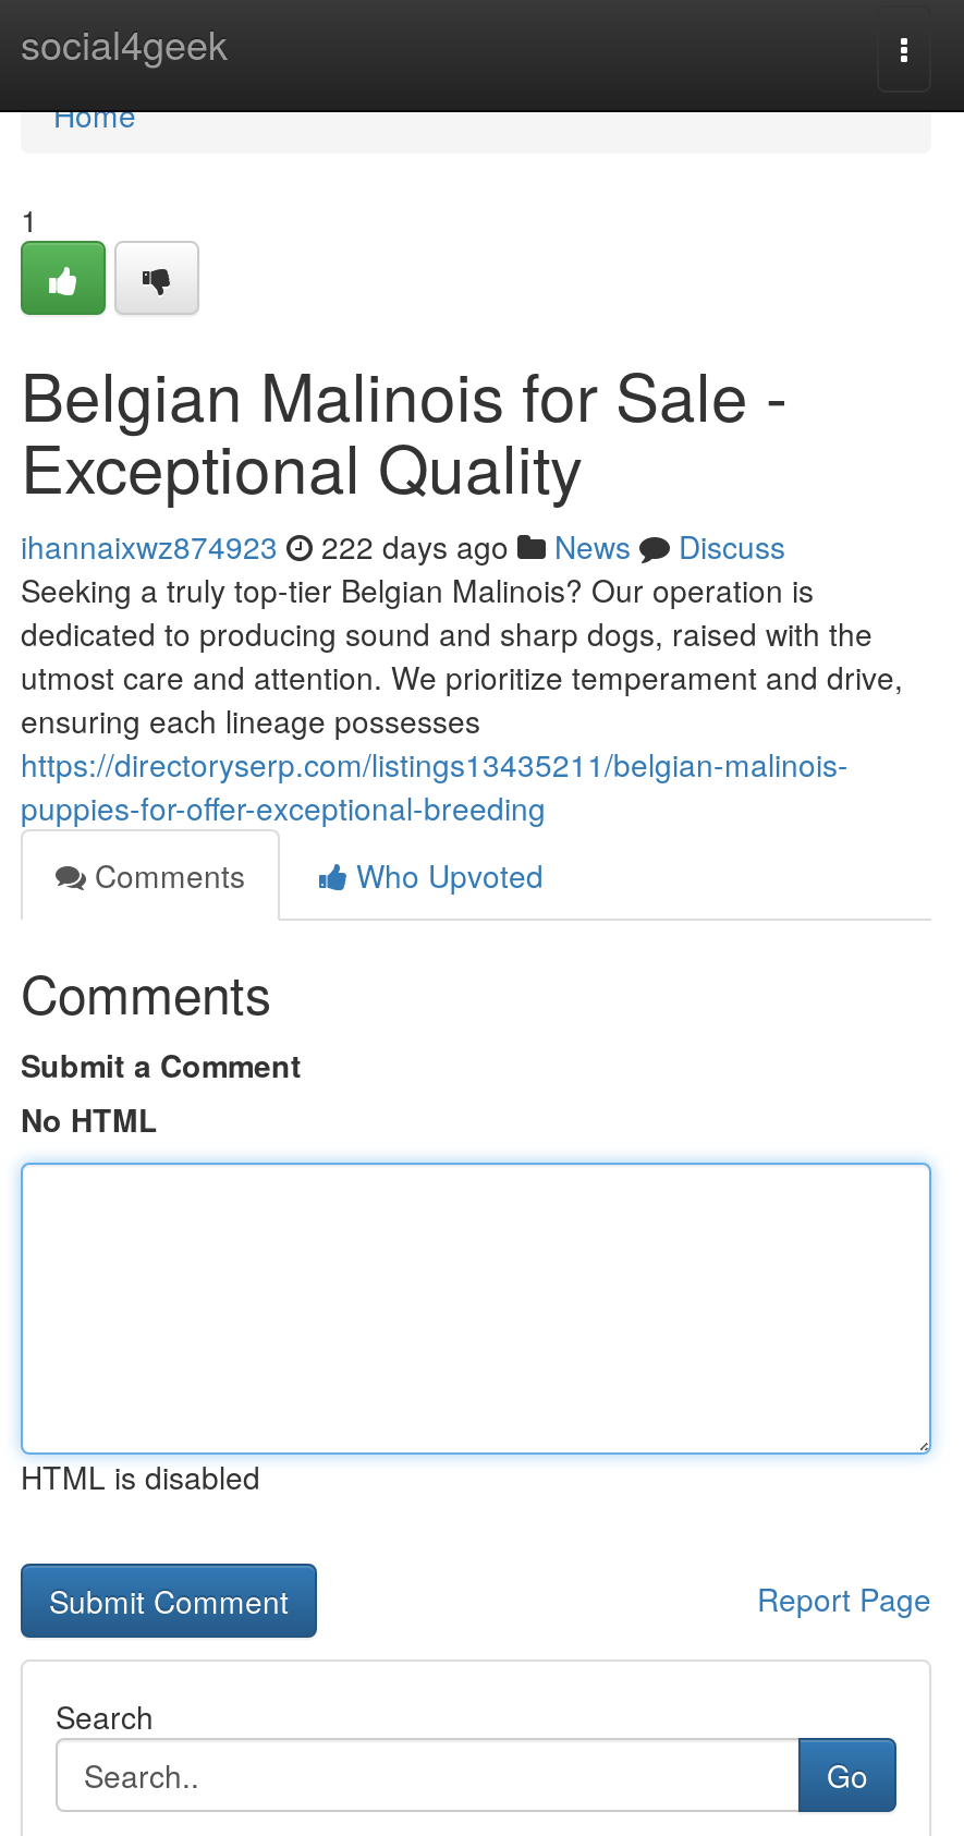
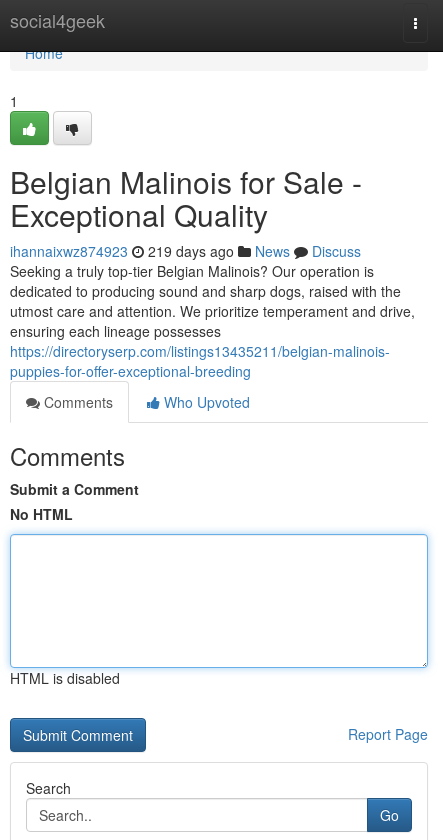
[21,524,785,568] ihannaixwz874923 222 days ago News Discuss -> [10,241,361,261] ihannaixwz874923 219 days ago News Discuss

